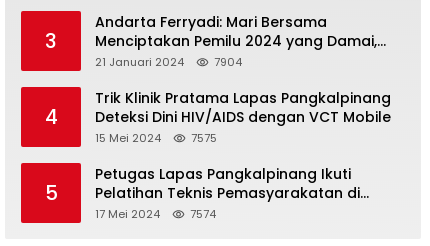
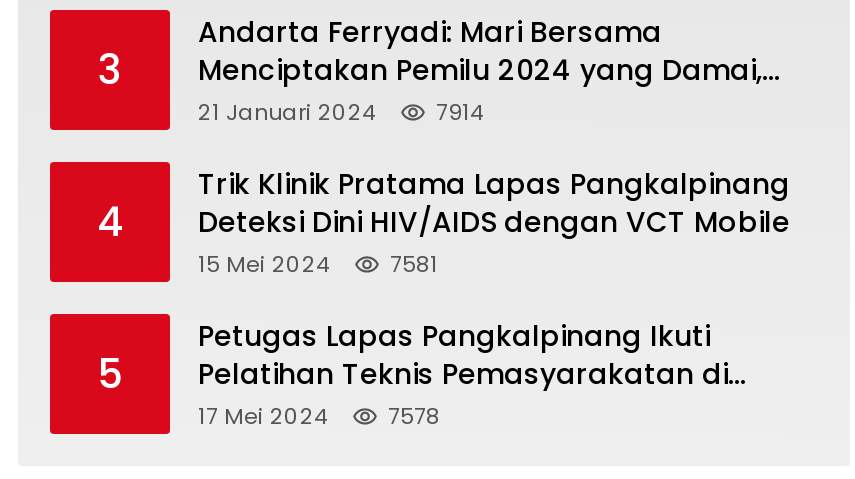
[214,54,242,70] 7904 -> [436,96,484,128] 7914
[95,130,217,146] 15 Mei 2024 7575 -> [198,248,438,280] 15 Mei 2024 7581
[190,206,216,222] 7574 -> [388,400,440,432] 7578

